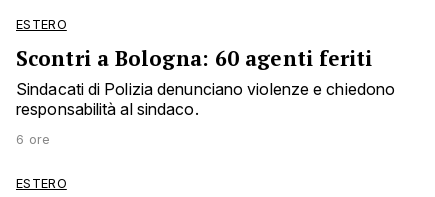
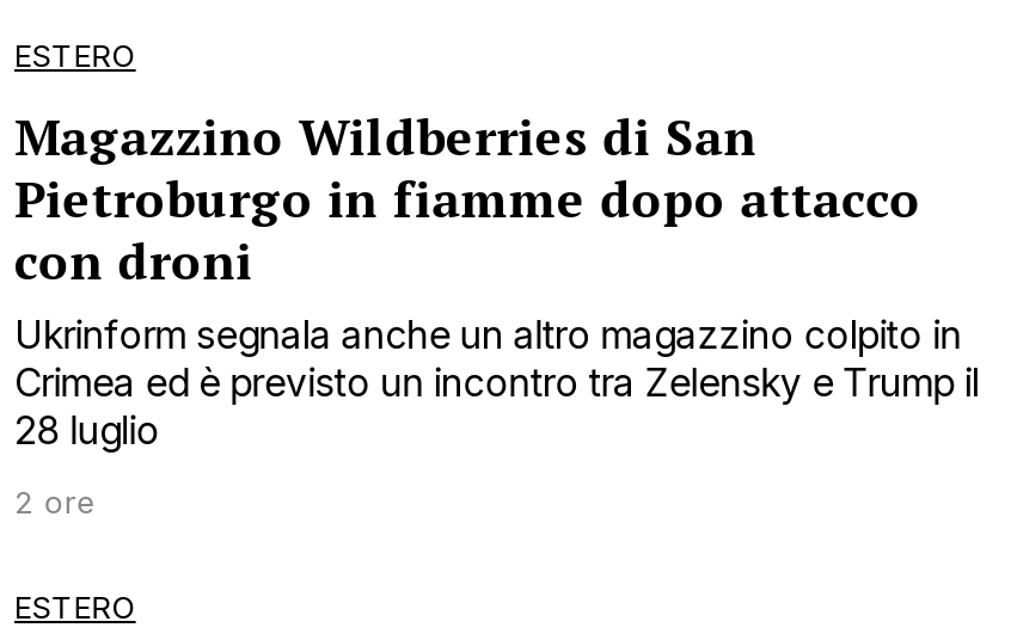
[16,44,395,119] Scontri a Bologna: 60 agenti feriti | Sindacati di Polizia denunciano violenze e chiedono | responsabilità al sindaco. -> [14,103,979,454] Magazzino Wildberries di San | Pietroburgo in fiamme dopo attacco | con droni | Ukrinform segnala anche un altro magazzino colpito in | Crimea ed è previsto un incontro tra Zelensky e Trump il | 28 luglio
[16,132,50,147] 6 ore -> [14,485,97,521] 2 ore

